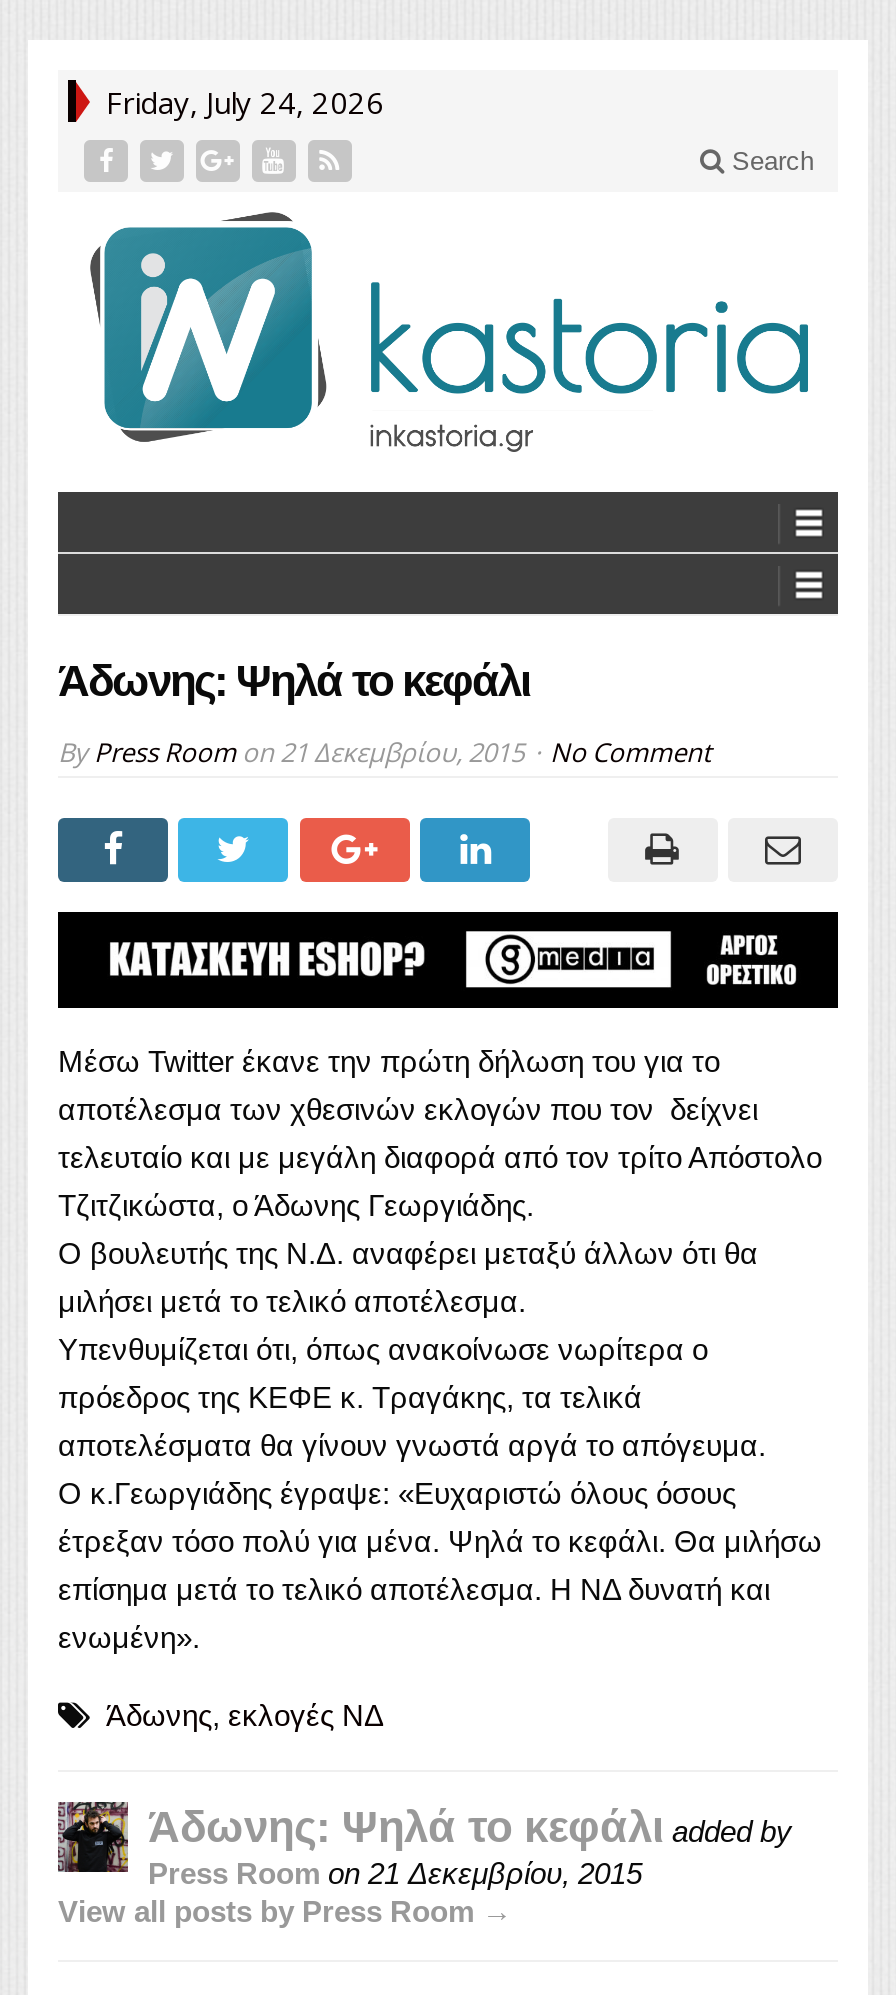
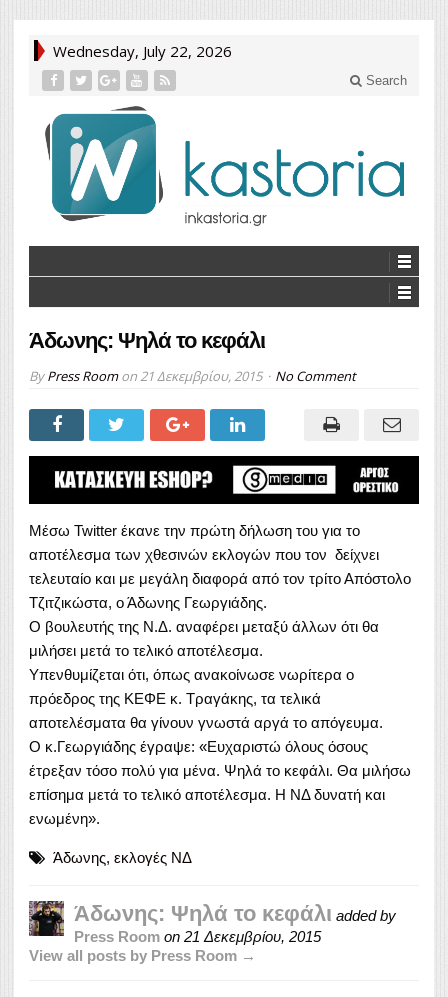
[106,82,384,122] Friday, July 24, 2026 -> [53,41,232,61] Wednesday, July 22, 2026

